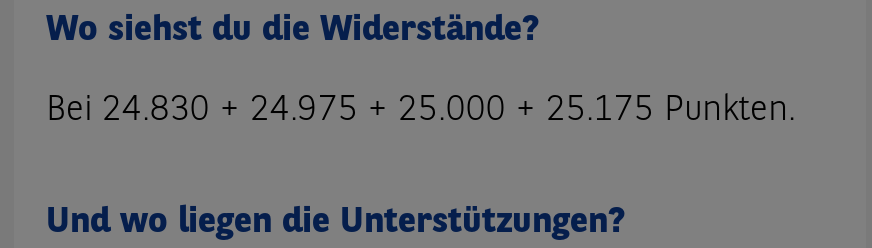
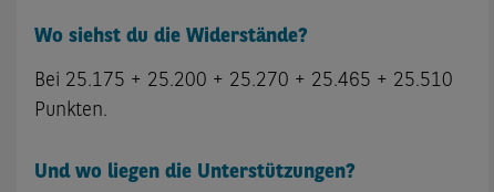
[46,92,796,128] Bei 24.830 + 24.975 + 25.000 + 25.175 Punkten. -> [34,71,453,120] Bei 25.175 + 25.200 + 25.270 + 25.465 + 25.510 | Punkten.

